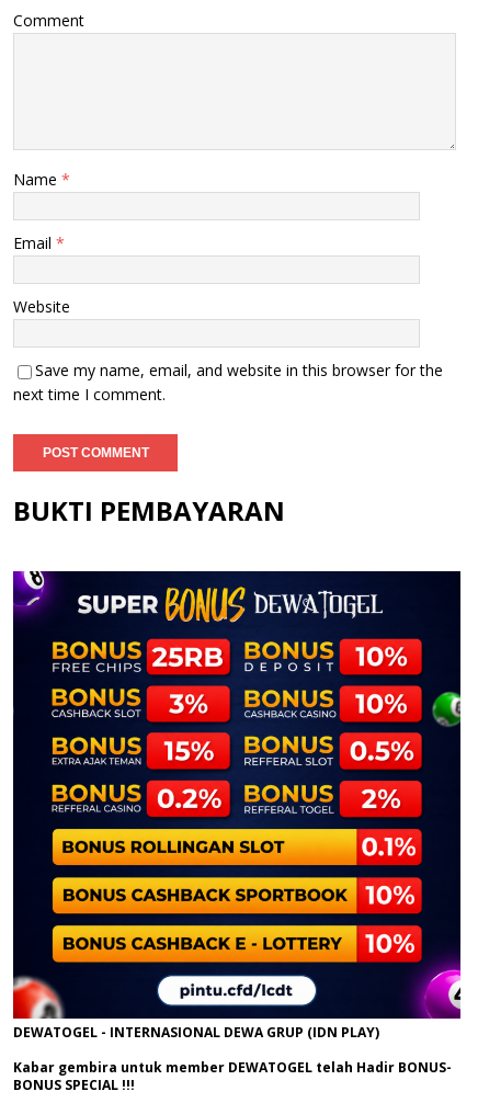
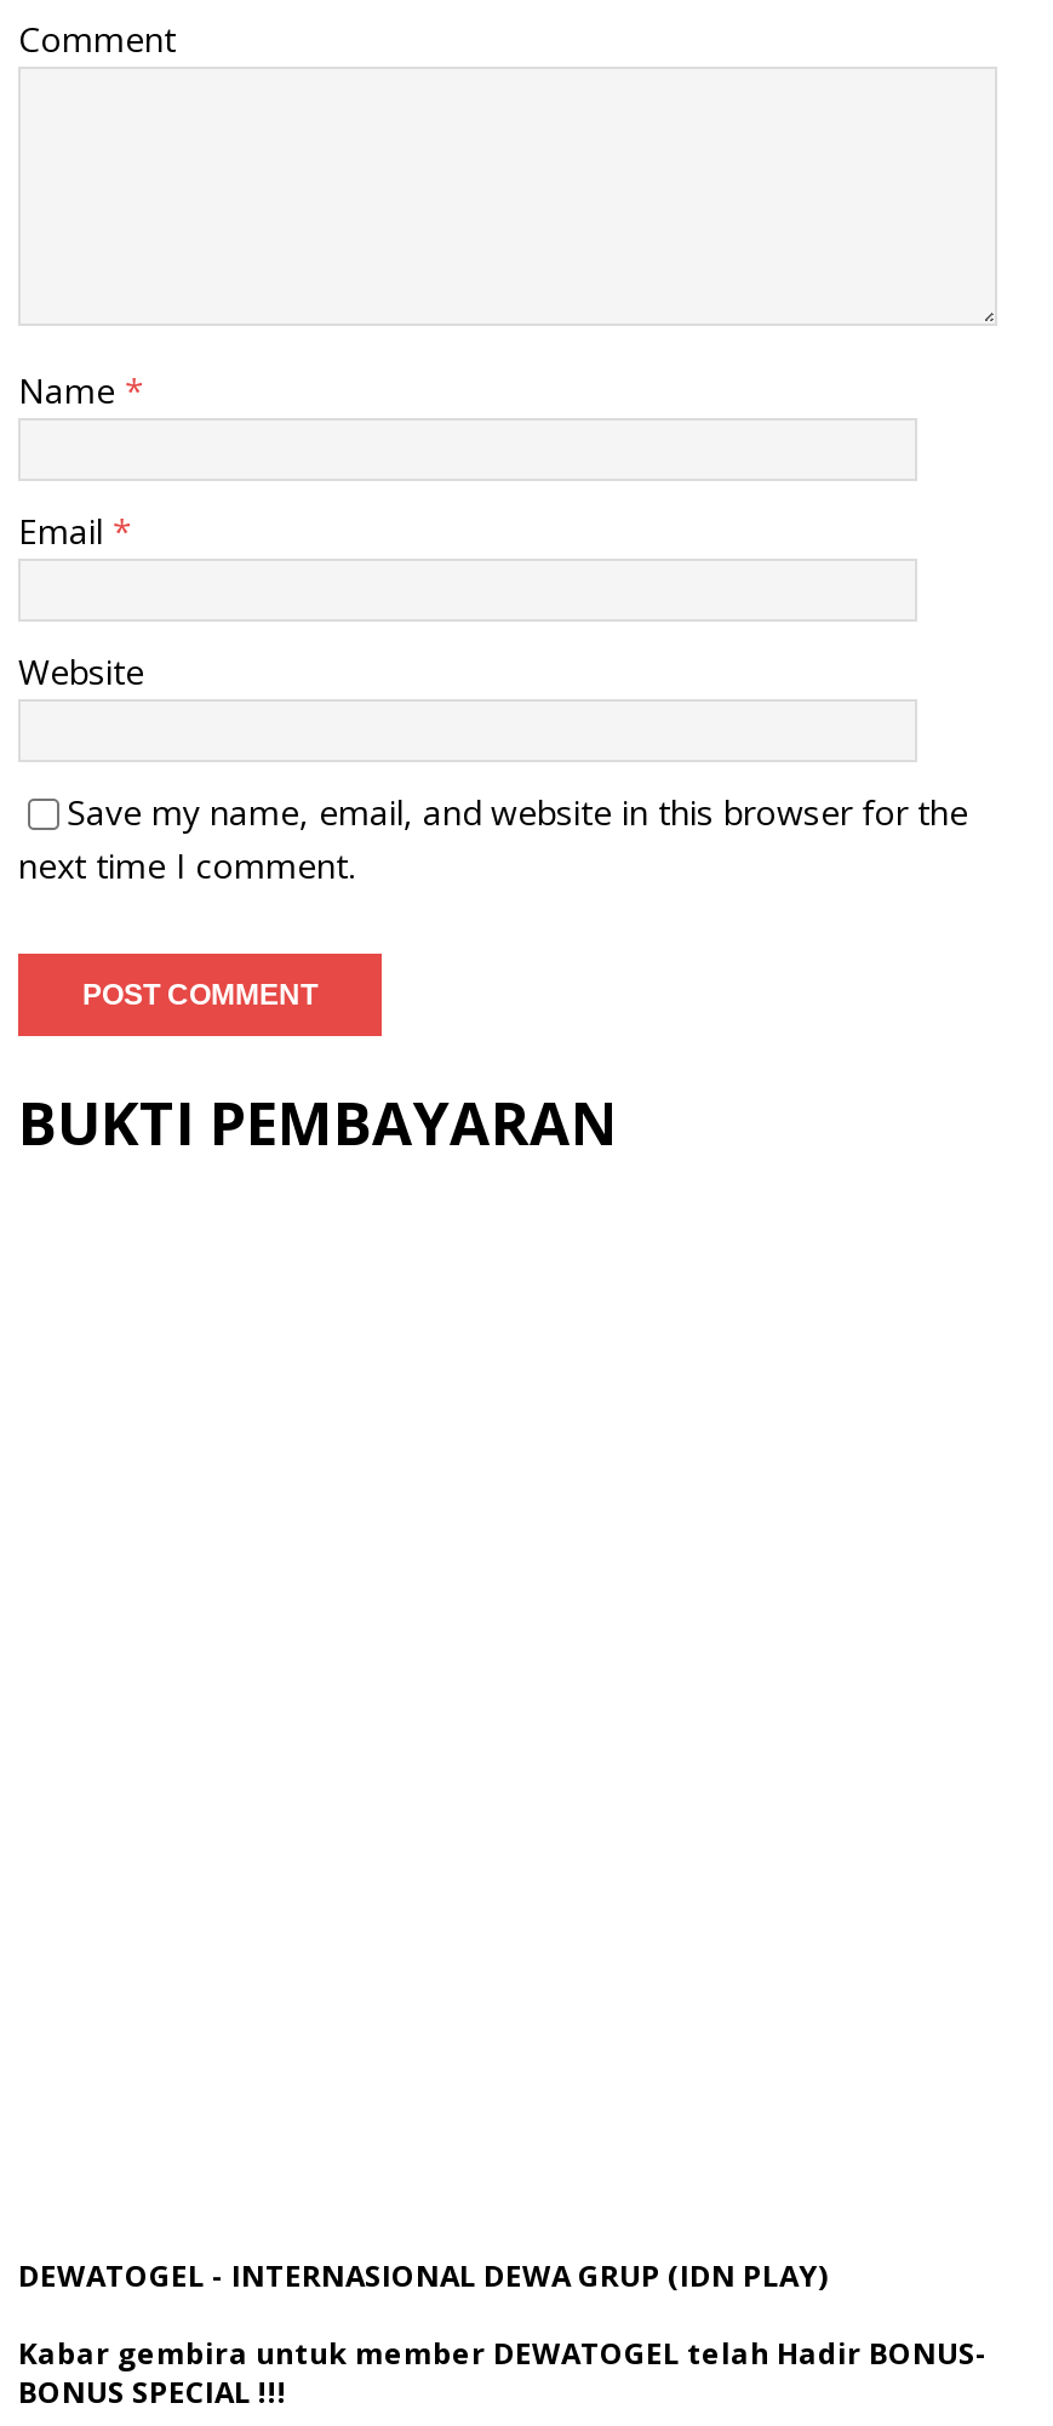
[12,570,462,1020] [image] -> none

